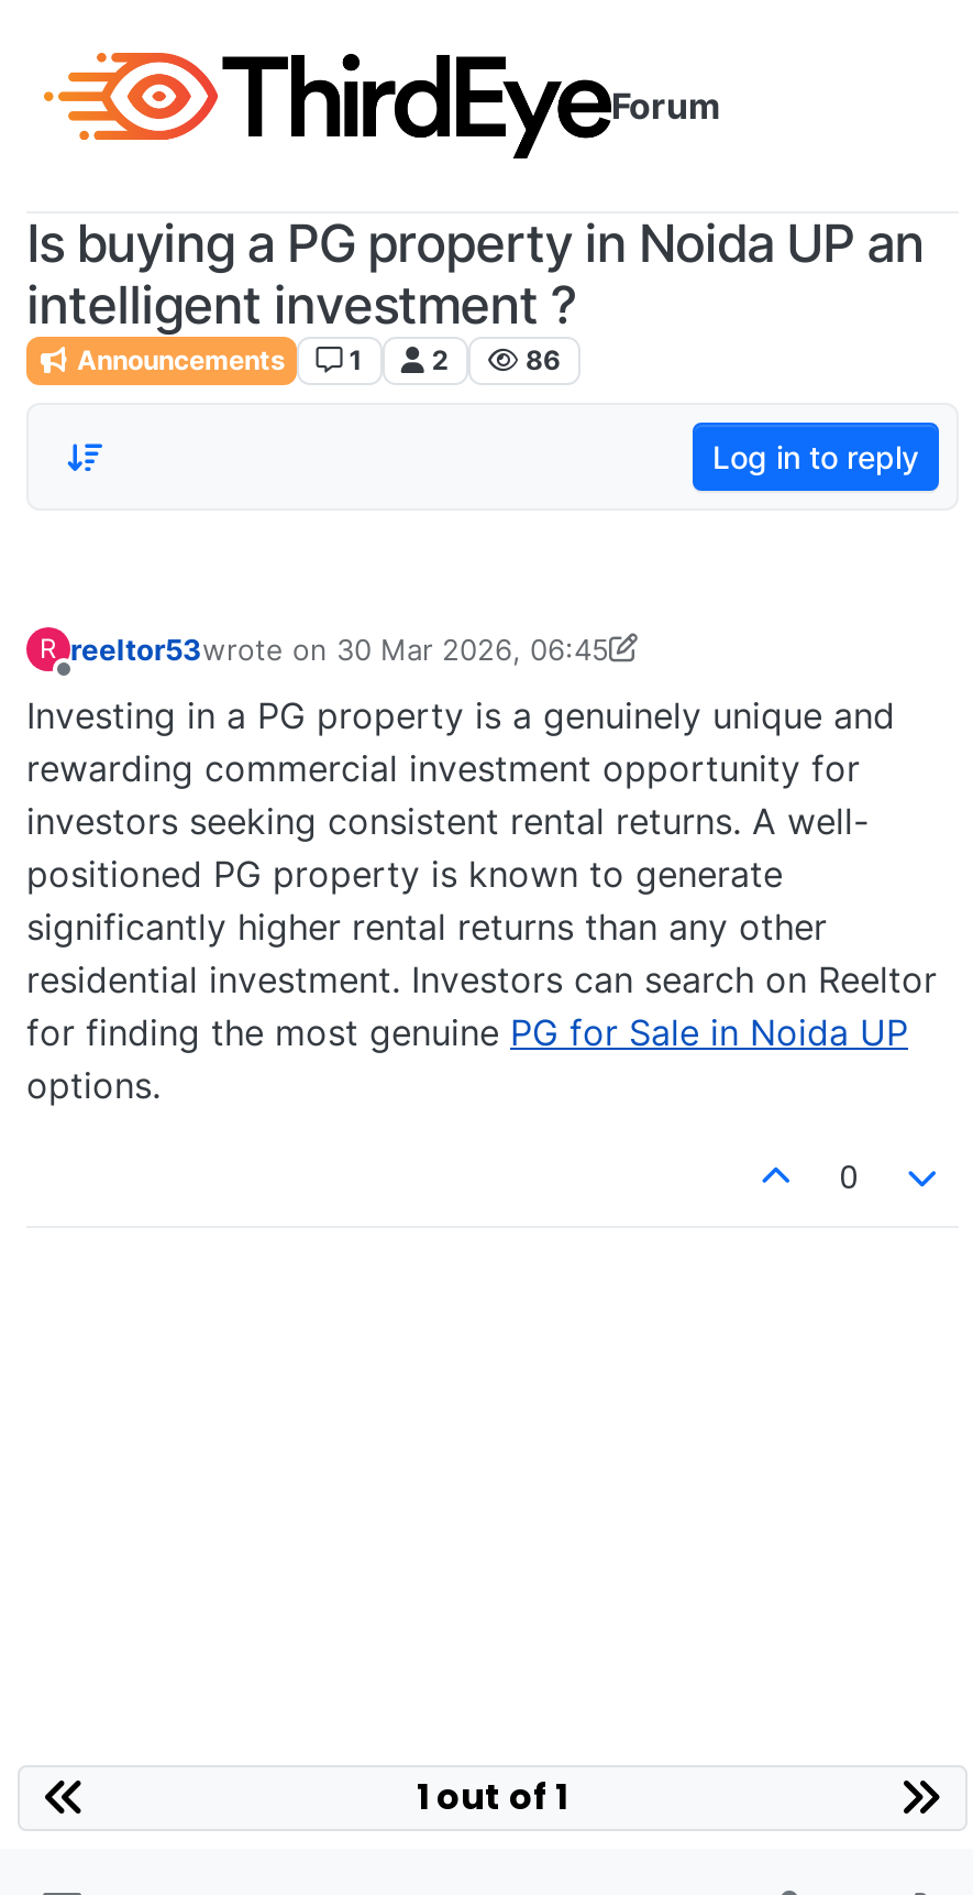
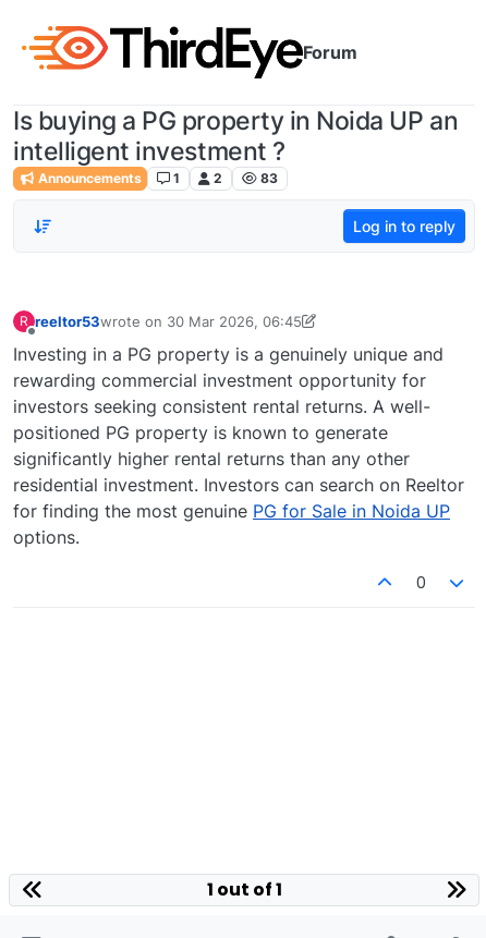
[526,344,561,377] 86 -> [260,170,278,187] 83

